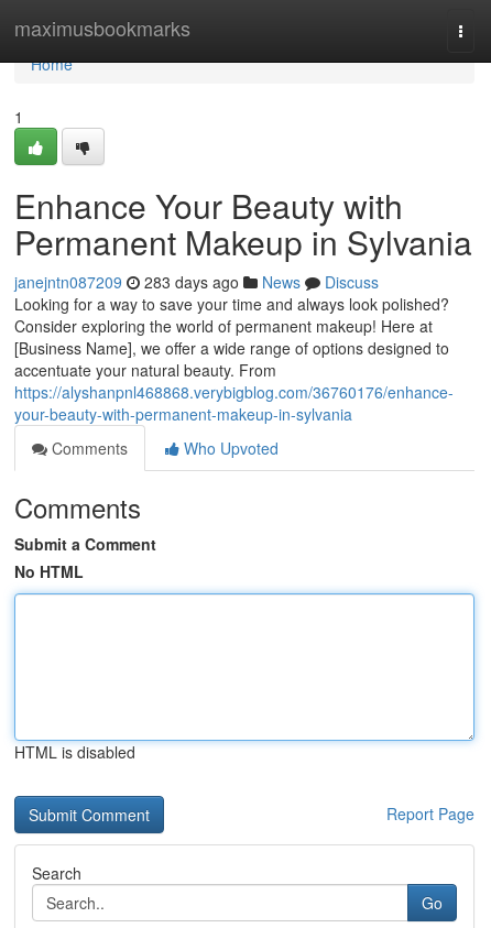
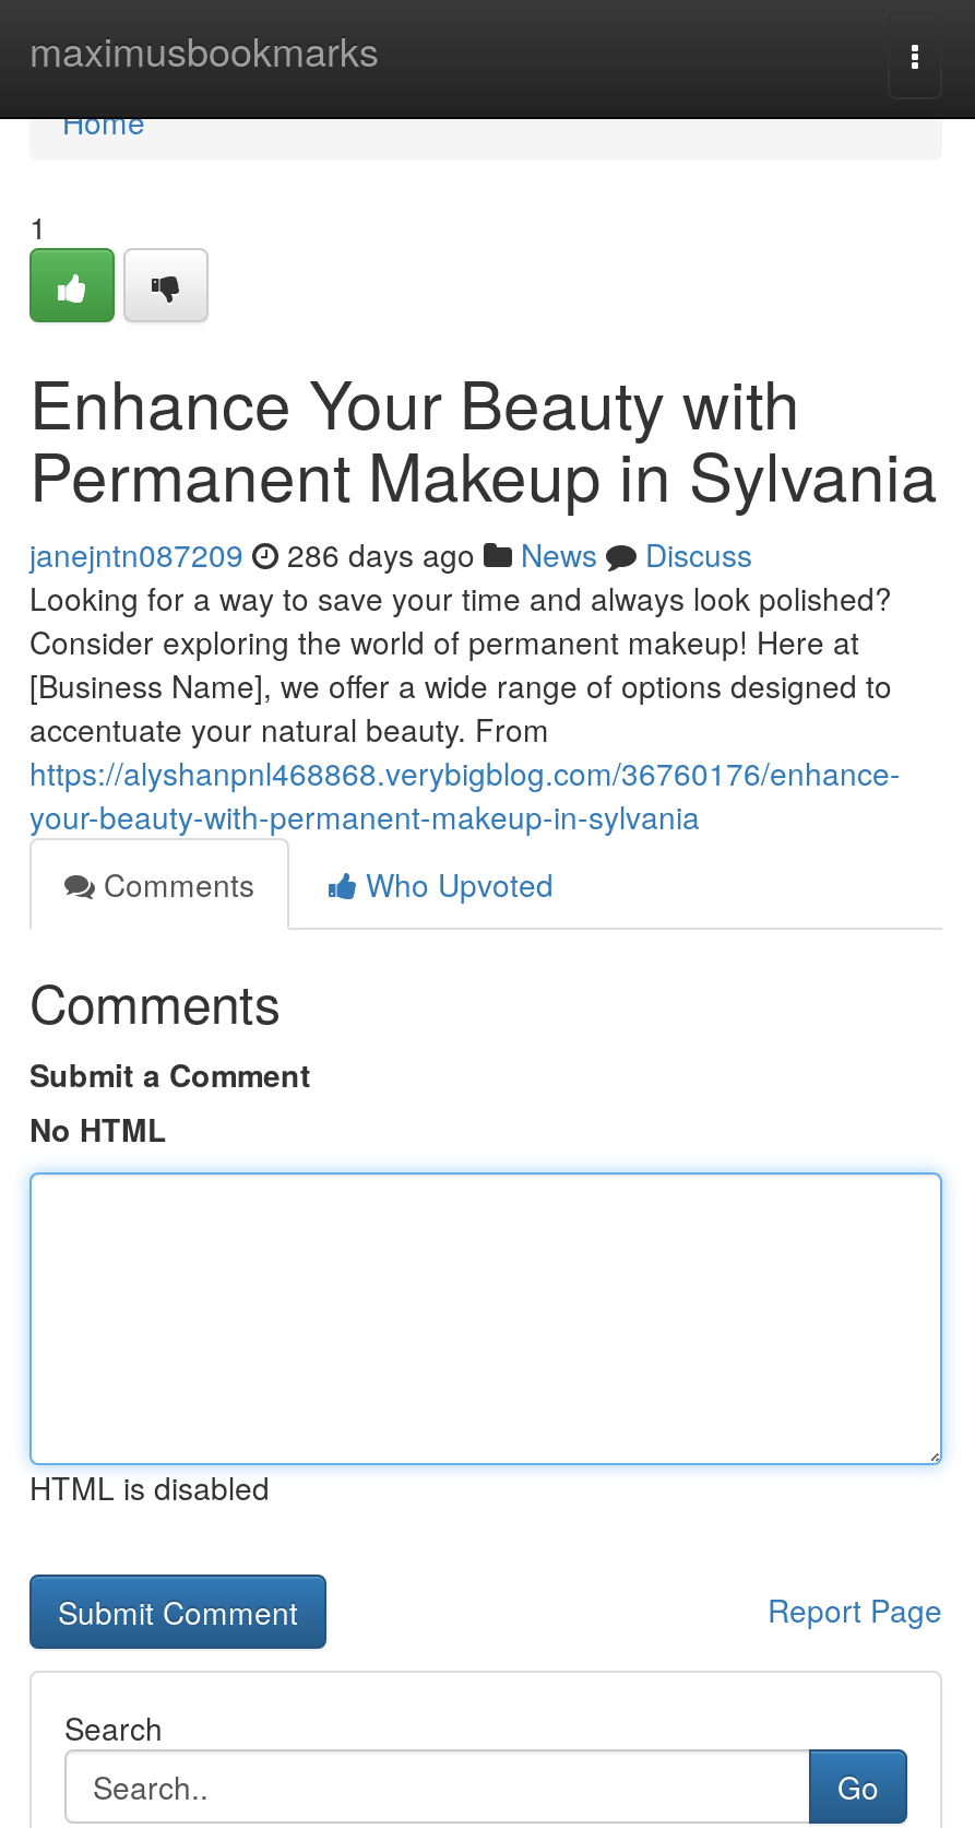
[14,271,379,293] janejntn087209 283 days ago News Discuss -> [29,532,752,576] janejntn087209 286 days ago News Discuss

